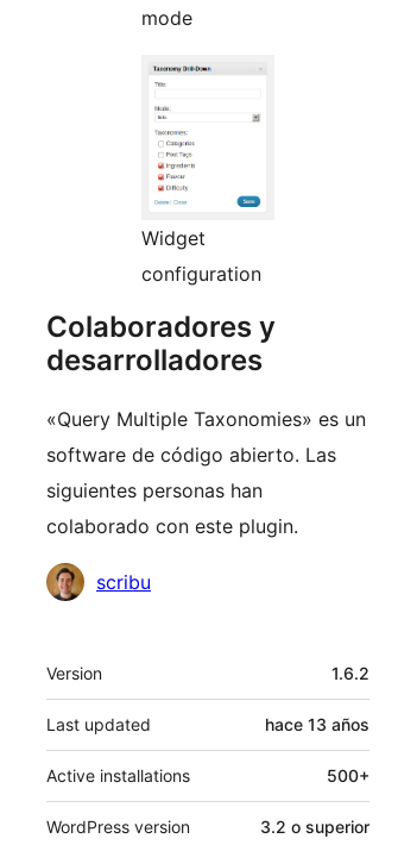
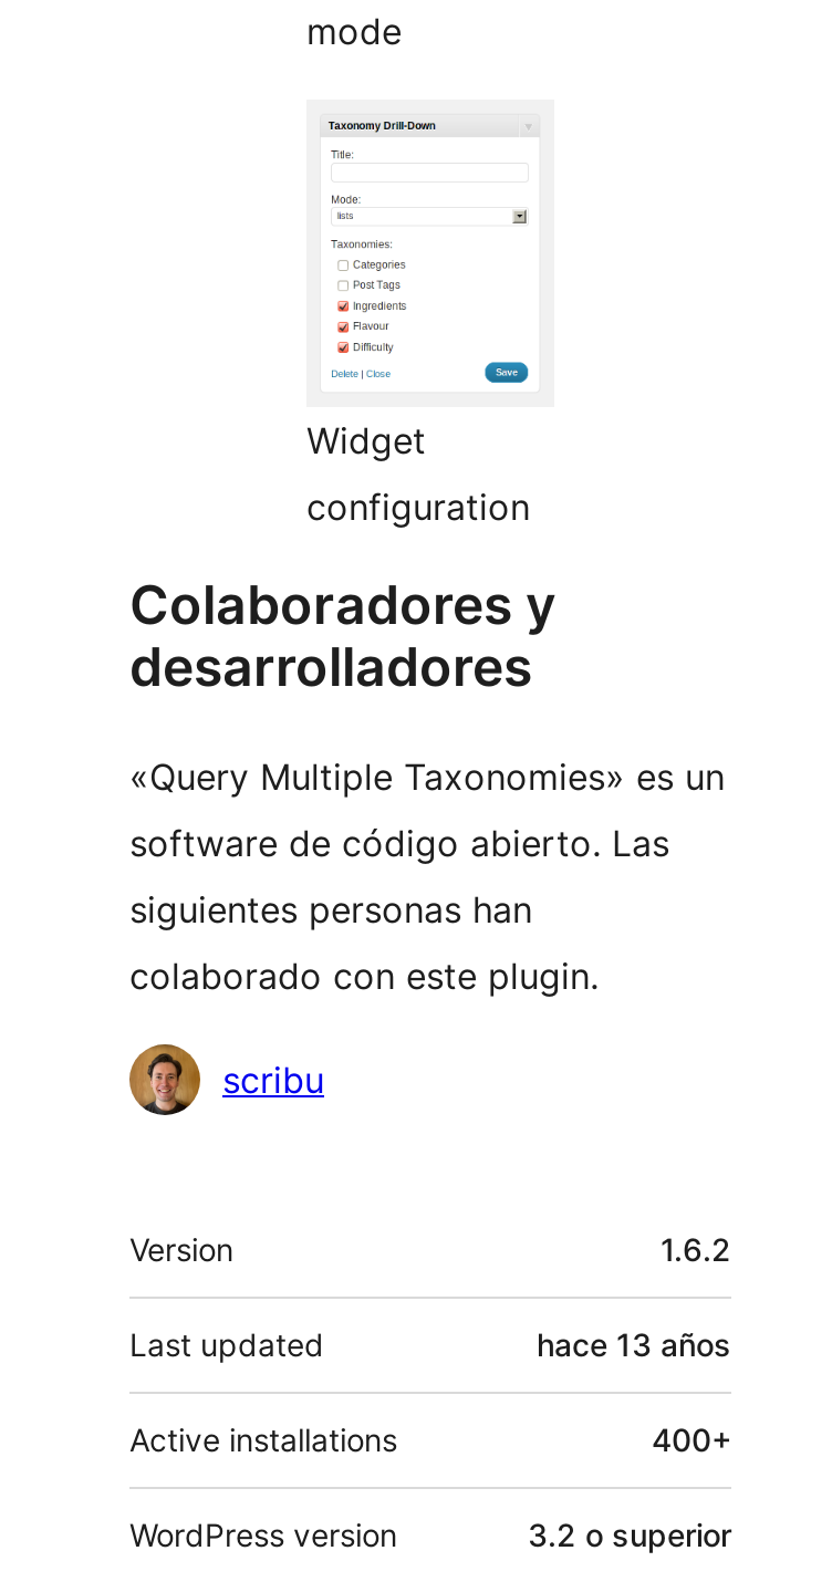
[327,765,369,785] 500+ -> [652,1420,731,1458] 400+

